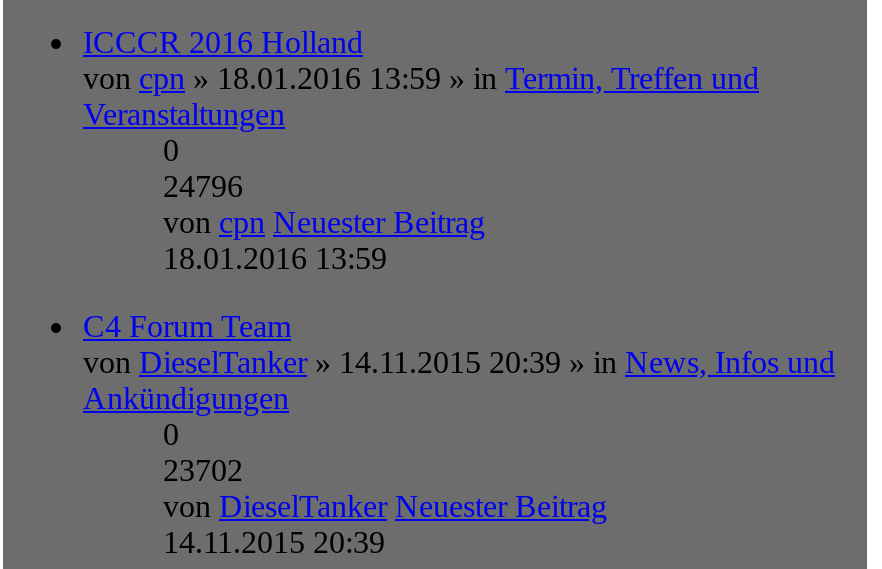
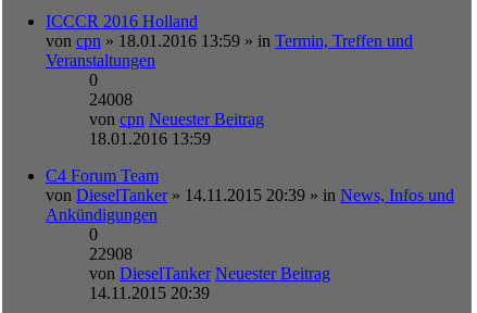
[163,170,243,204] 24796 -> [89,91,133,109] 24008
[163,454,243,488] 23702 -> [89,245,133,263] 22908

